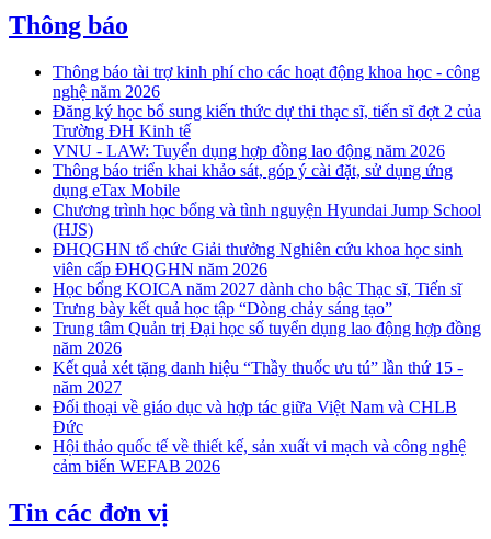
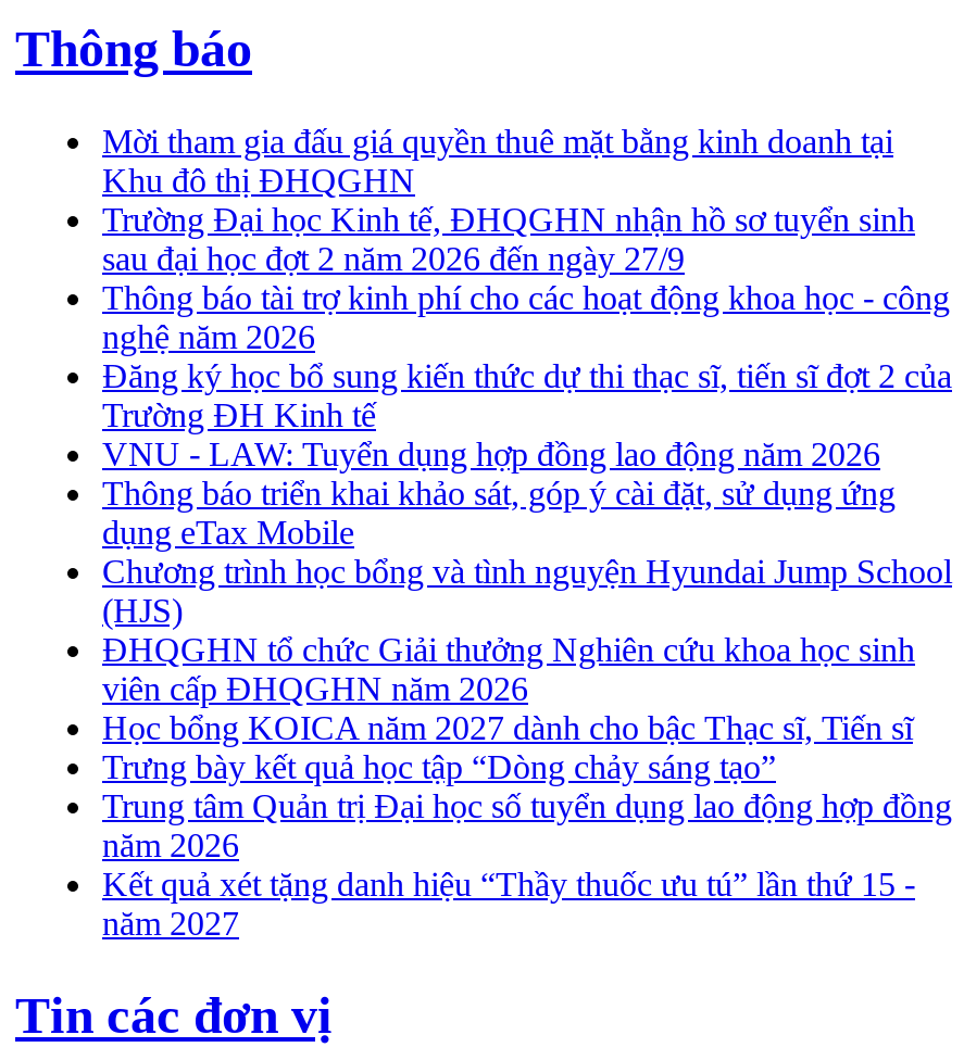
none -> [102,123,915,277] Mời tham gia đấu giá quyền thuê mặt bằng kinh doanh tại | Khu đô thị ĐHQGHN | Trường Đại học Kinh tế, ĐHQGHN nhận hồ sơ tuyển sinh | sau đại học đợt 2 năm 2026 đến ngày 27/9
moved [53,63,481,397] -> [102,280,952,942]: Thông báo tài trợ kinh phí cho các hoạt động khoa học - công | nghệ năm 2026 | Đăng ký học bổ sung kiến thức dự thi thạc sĩ, tiến sĩ đợt 2 của | ... | Kết quả xét tặng danh hiệu “Thầy thuốc ưu tú” lần thứ 15 - | năm 2027
[53,398,466,476] Đối thoại về giáo dục và hợp tác giữa Việt Nam và CHLB | Đức | Hội thảo quốc tế về thiết kế, sản xuất vi mạch và công nghệ | cảm biến WEFAB 2026 -> none

